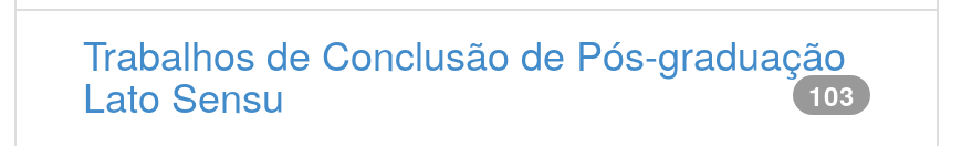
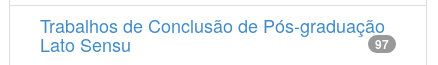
[808,75,855,115] 103 -> [375,35,389,53] 97

